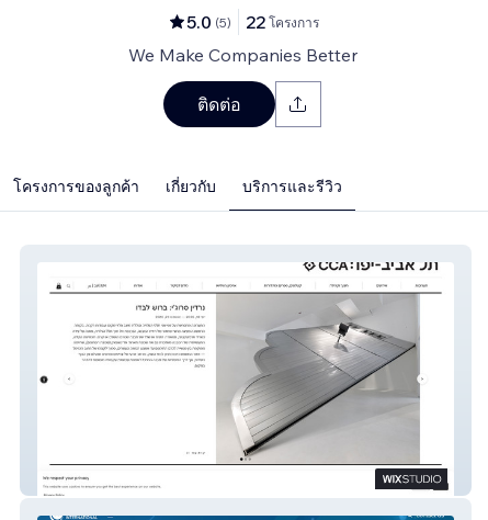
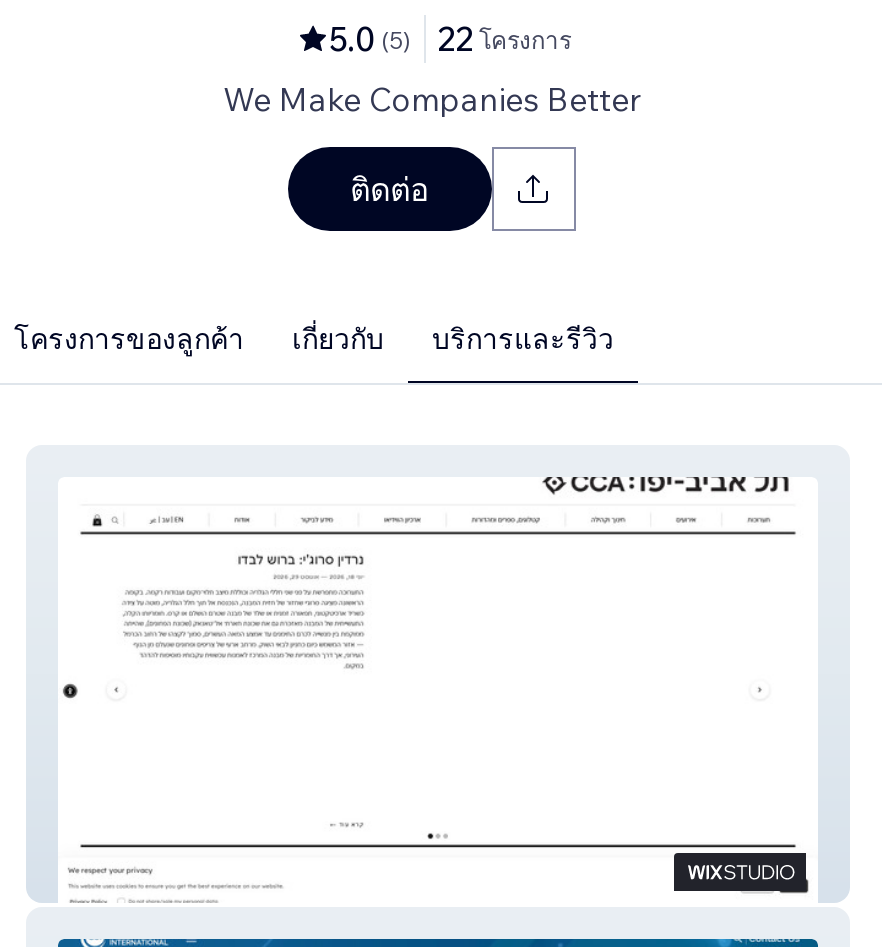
[216,293,421,462] [image] -> none

